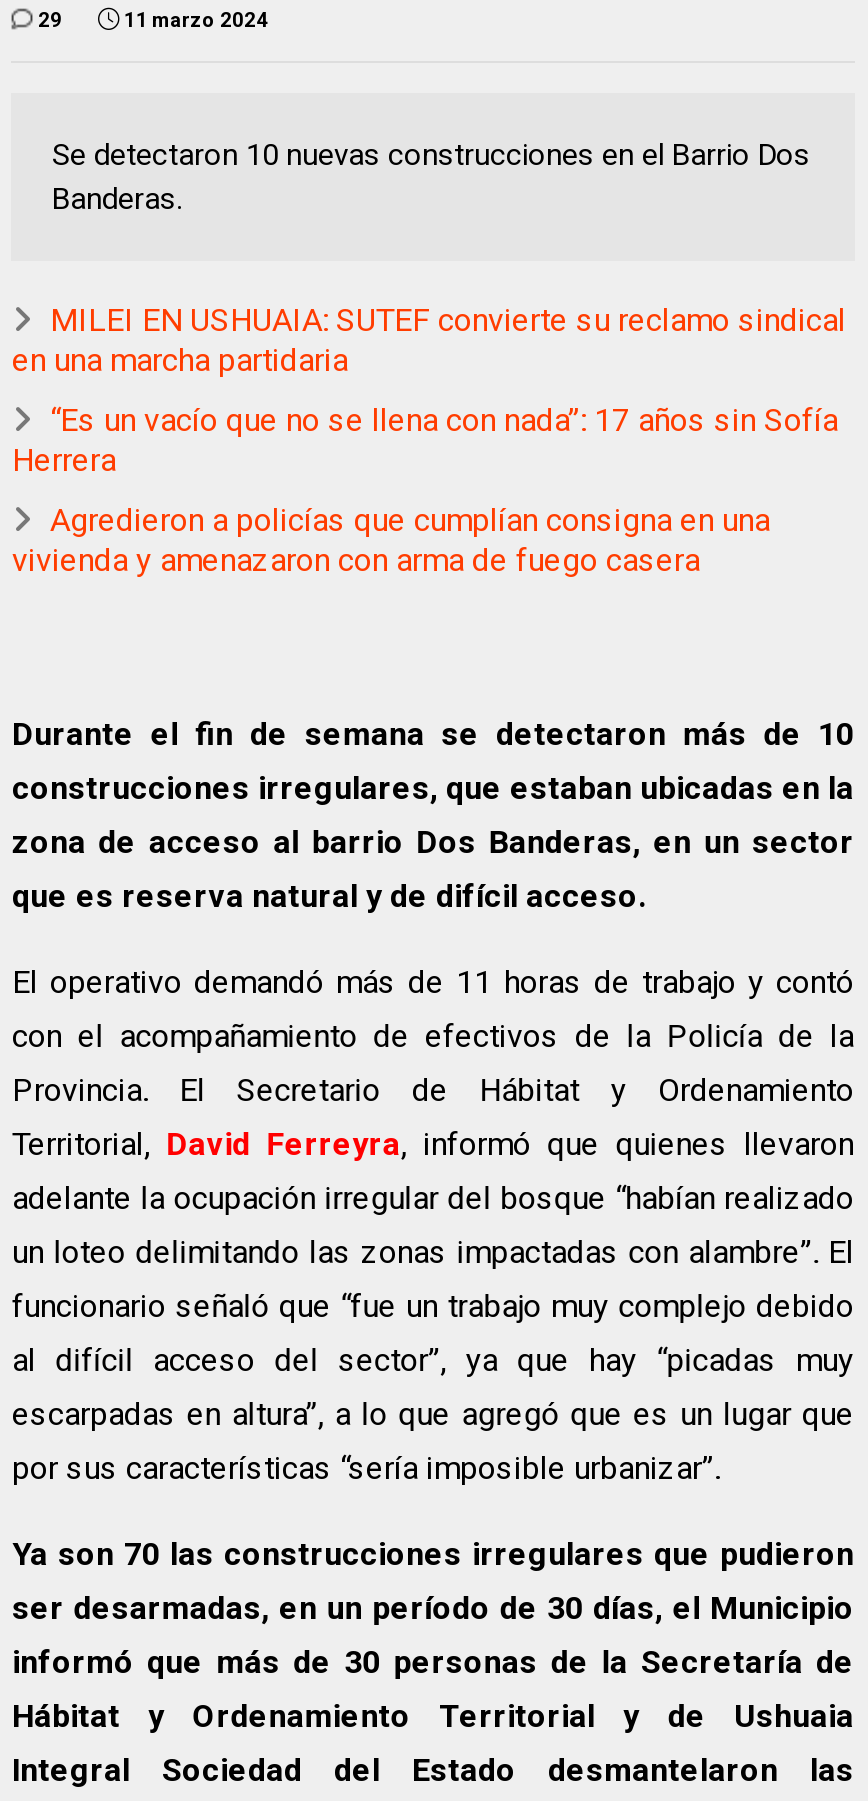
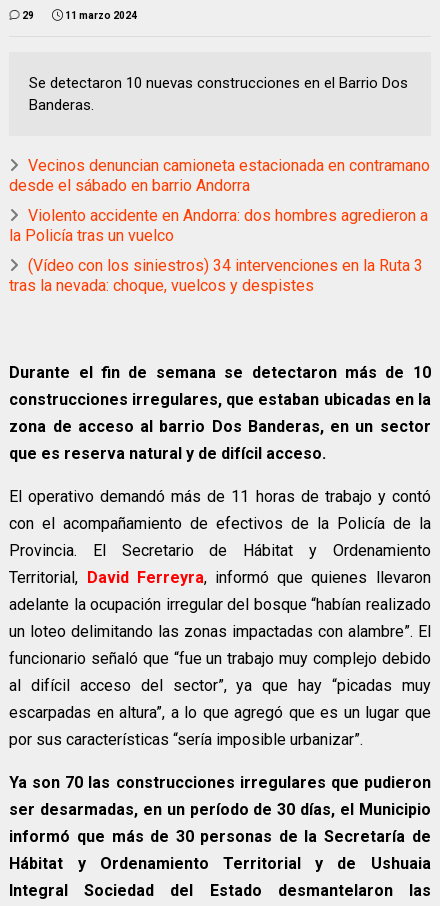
[12,302,846,380] MILEI EN USHUAIA: SUTEF convierte su reclamo sindical | en una marcha partidaria -> [9,156,430,195] Vecinos denuncian camioneta estacionada en contramano | desde el sábado en barrio Andorra
[12,402,838,480] “Es un vacío que no se llena con nada”: 17 años sin Sofía | Herrera -> [9,206,428,245] Violento accidente en Andorra: dos hombres agredieron a | la Policía tras un vuelco
[12,502,770,580] Agredieron a policías que cumplían consigna en una | vivienda y amenazaron con arma de fuego casera -> [9,256,423,295] (Vídeo con los siniestros) 34 intervenciones en la Ruta 3 | tras la nevada: choque, vuelcos y despistes

